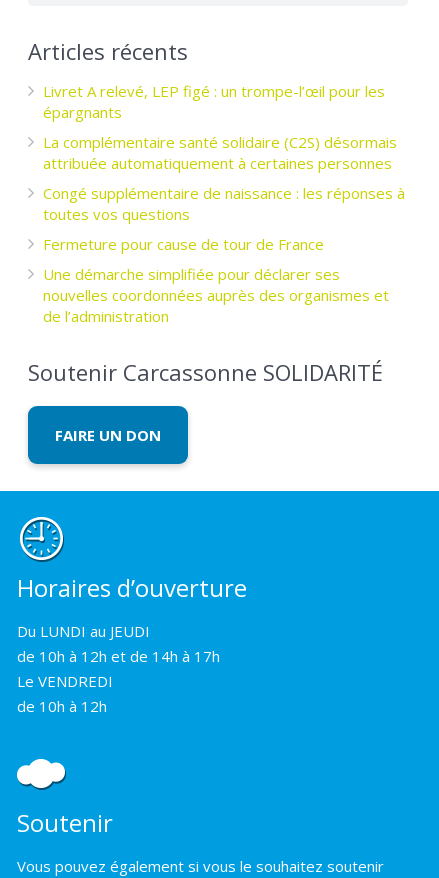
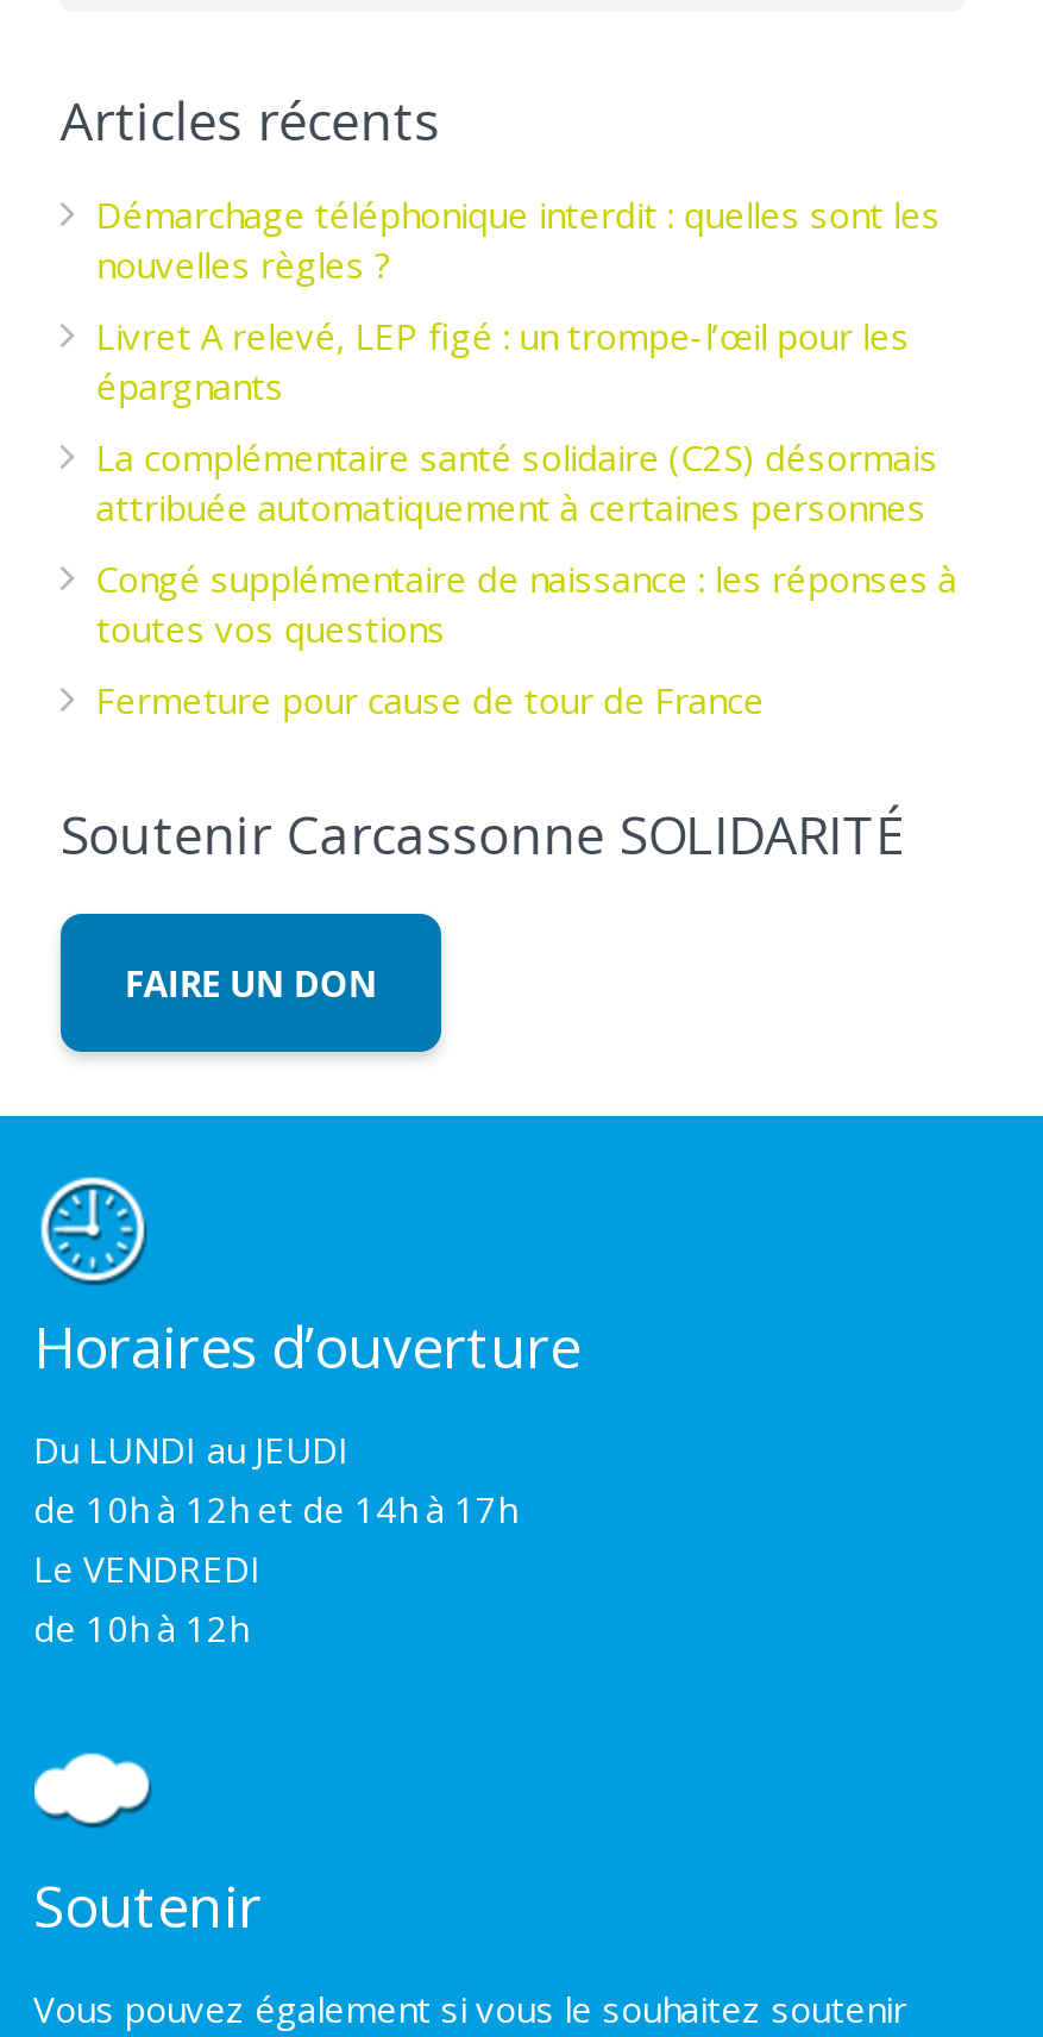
none -> [96,189,940,287] Démarchage téléphonique interdit : quelles sont les | nouvelles règles ?
moved [43,80,405,253] -> [96,311,957,722]: Livret A relevé, LEP figé : un trompe-l’œil pour les | épargnants | La complémentaire santé solidaire (C2S) désormais | attribuée automatiquement à certaines personnes | Congé supplémentaire de naissance : les réponses à | toutes vos questions | Fermeture pour cause de tour de France
[43,263,389,325] Une démarche simplifiée pour déclarer ses | nouvelles coordonnées auprès des organismes et | de l’administration -> none

